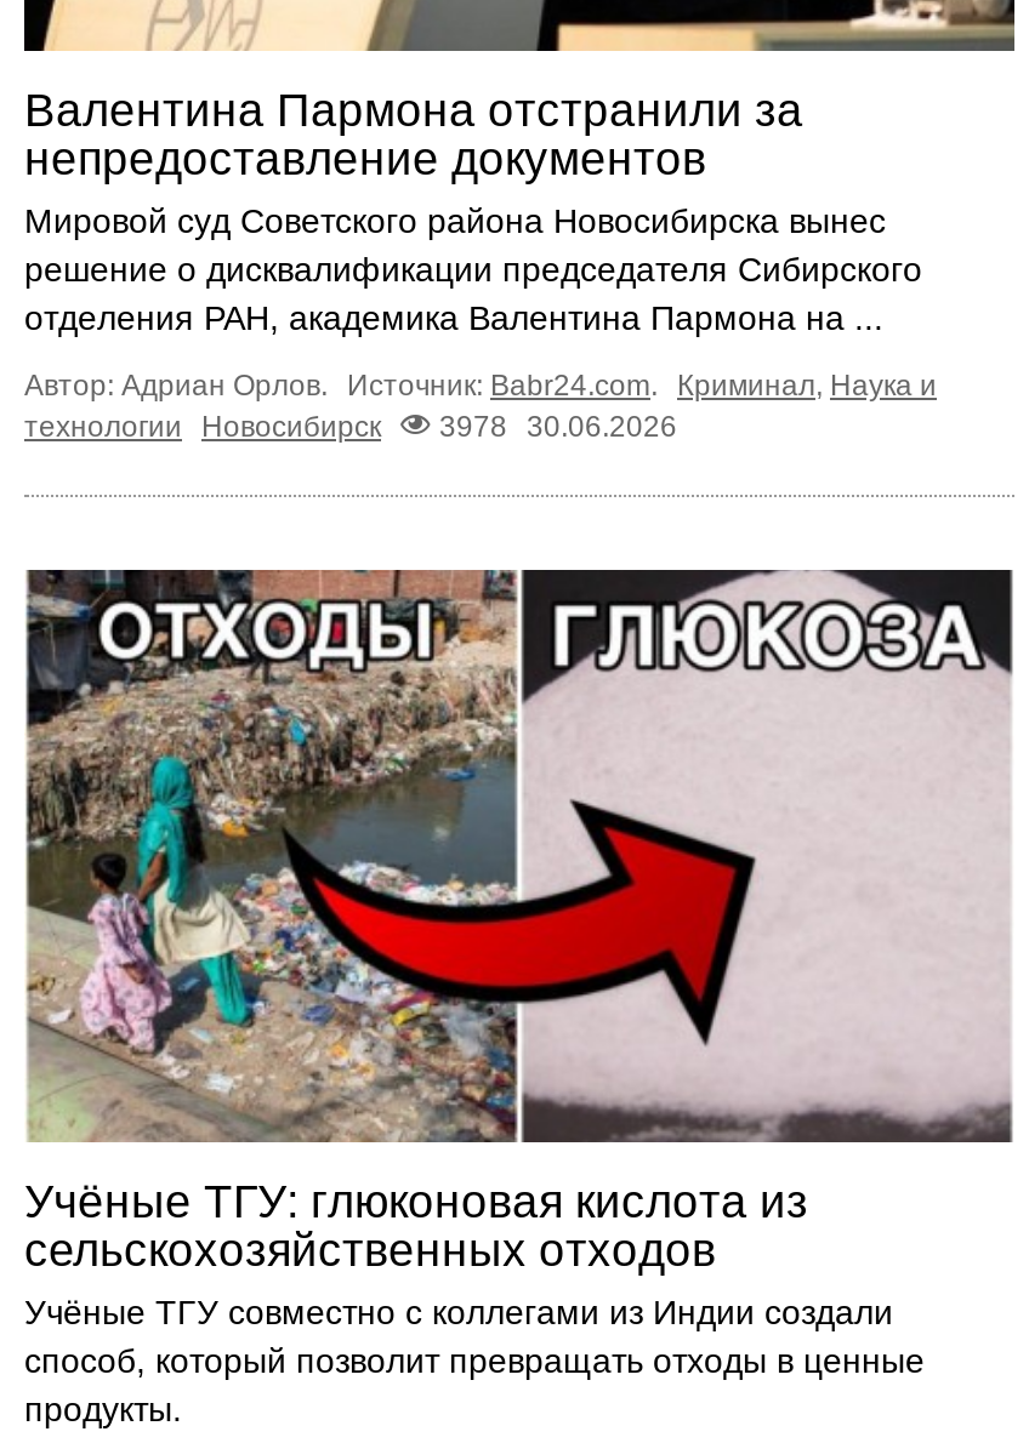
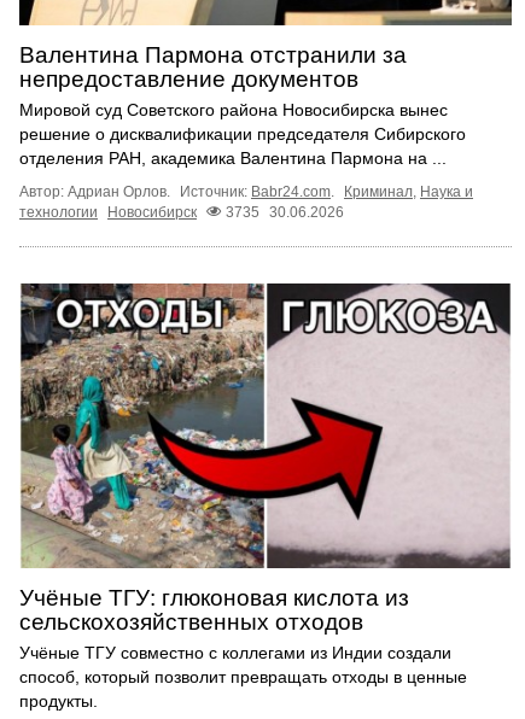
[24,409,677,443] технологии Новосибирск 3978 30.06.2026 -> [19,204,344,221] технологии Новосибирск 3735 30.06.2026

